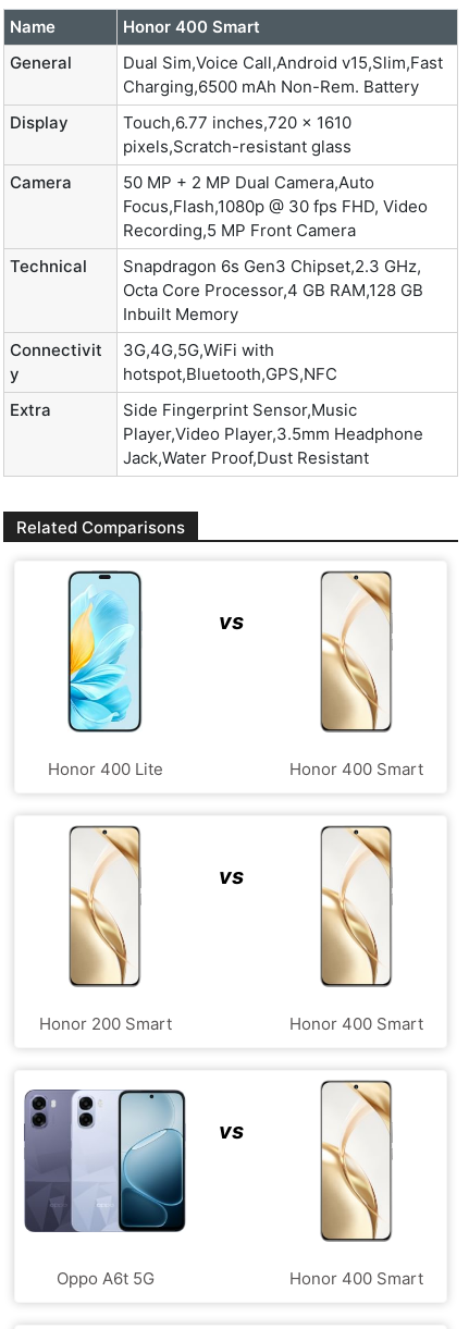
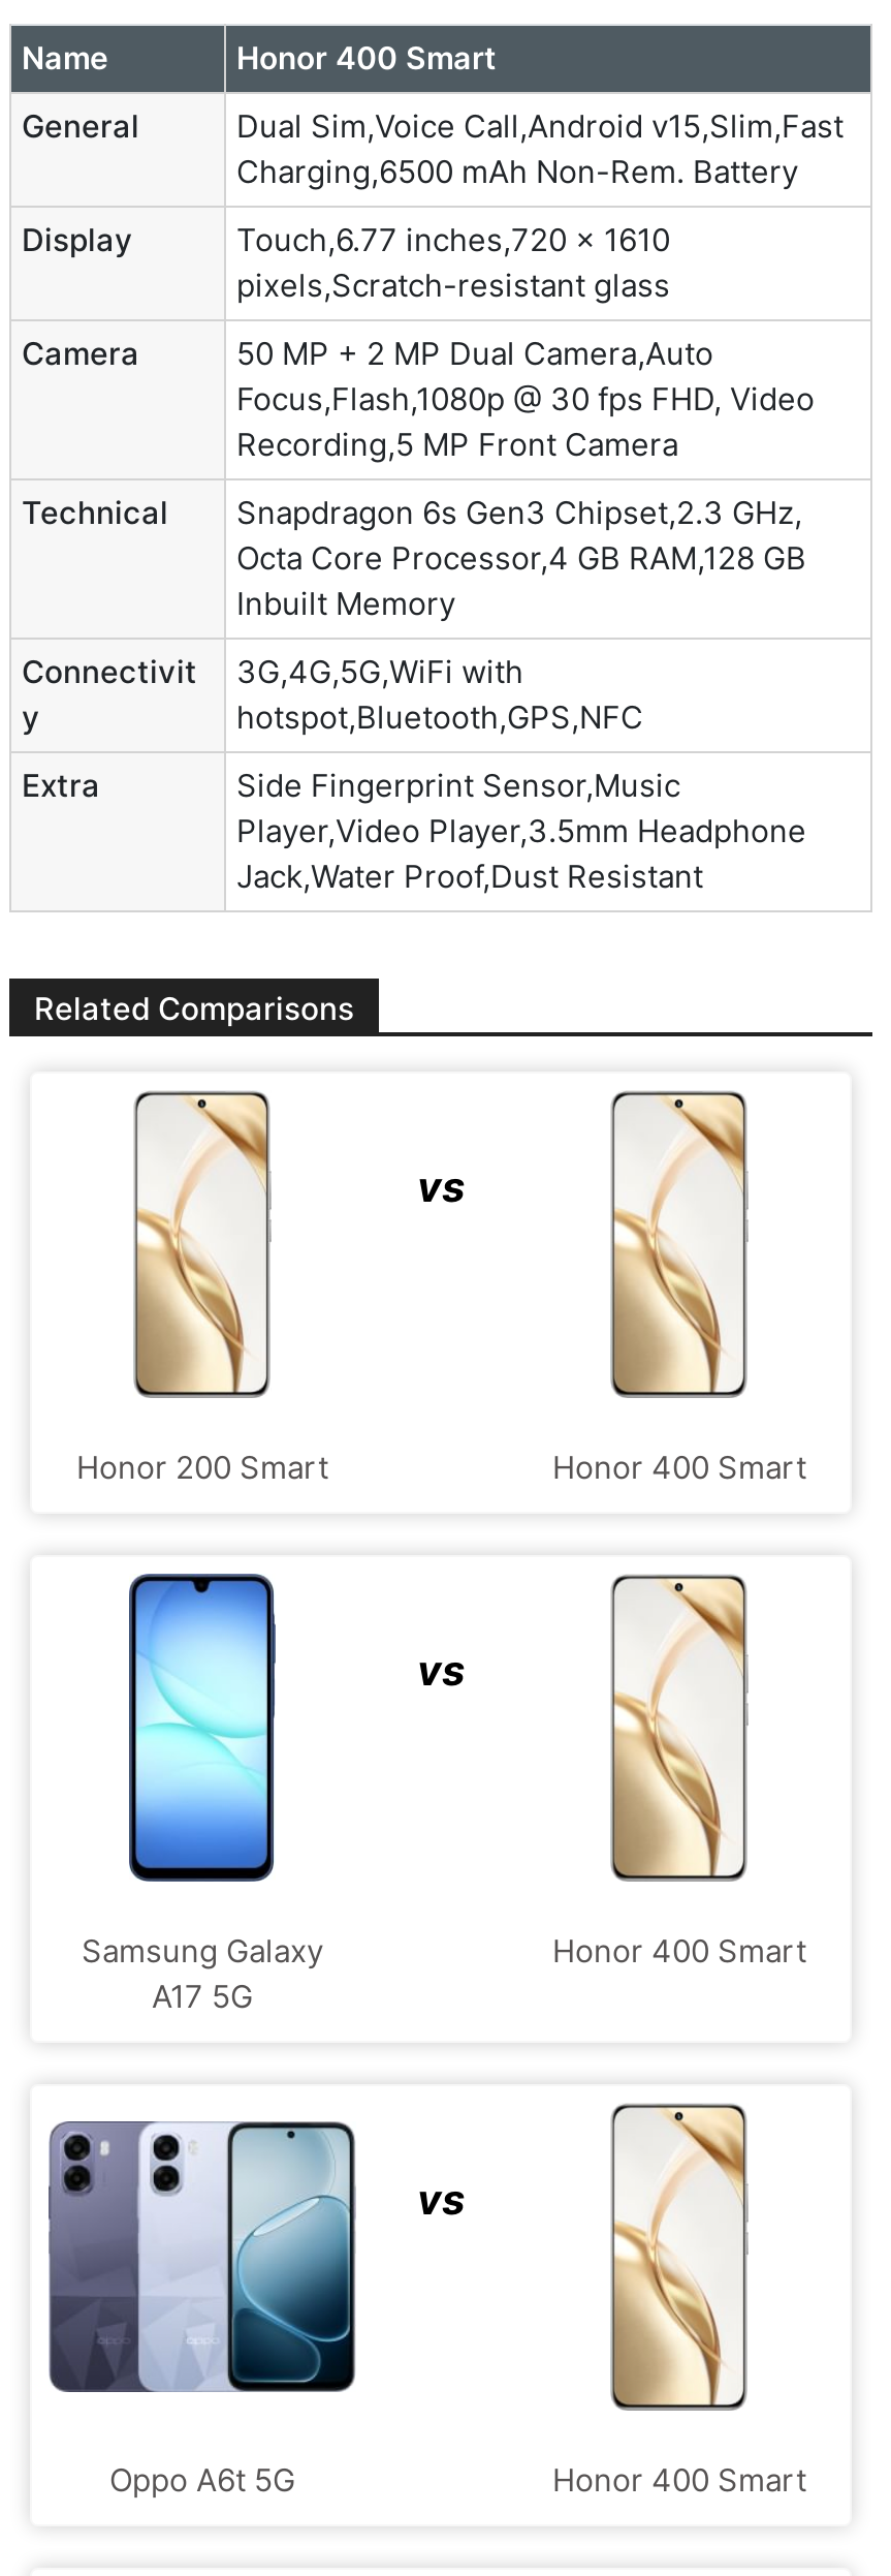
[47,571,163,779] [image] | Honor 400 Lite -> [76,1090,328,1487] [image] | Honor 200 Smart
[39,825,171,1034] [image] | Honor 200 Smart -> [82,1572,323,2016] [image] | Samsung Galaxy | A17 5G

